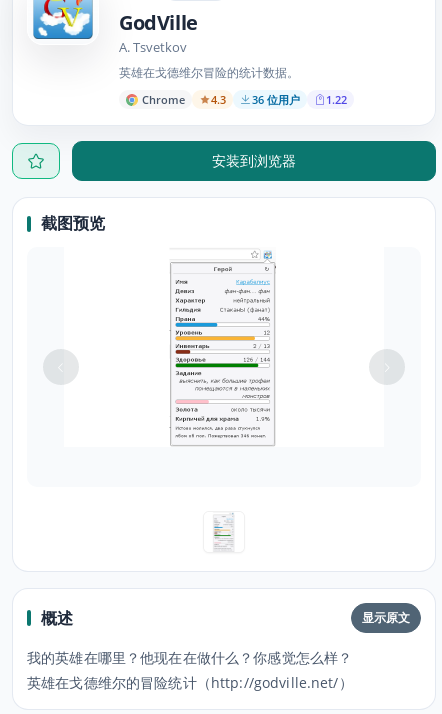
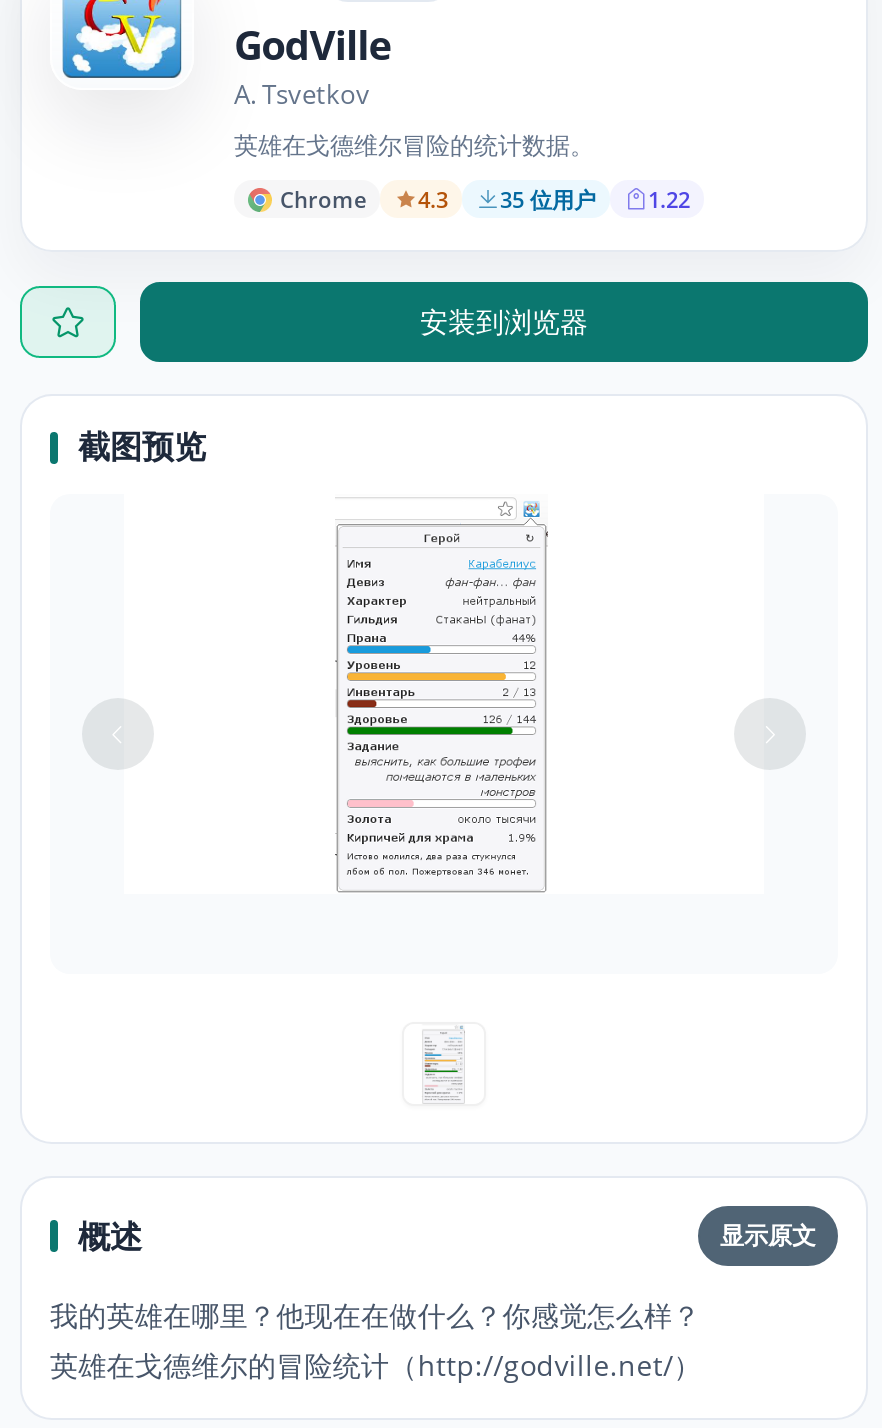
[142,92,347,107] Chrome 4.3 36 位用户 1.22 -> [280,184,690,214] Chrome 4.3 35 位用户 1.22

